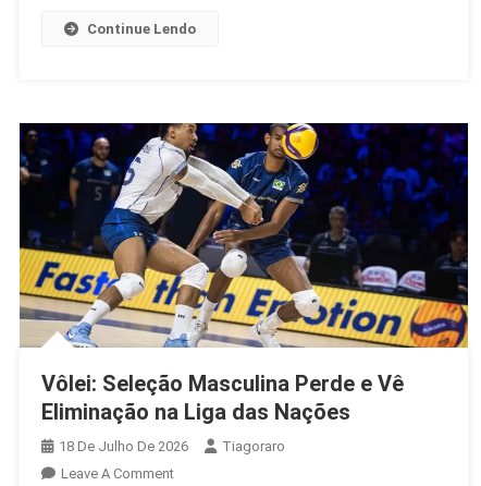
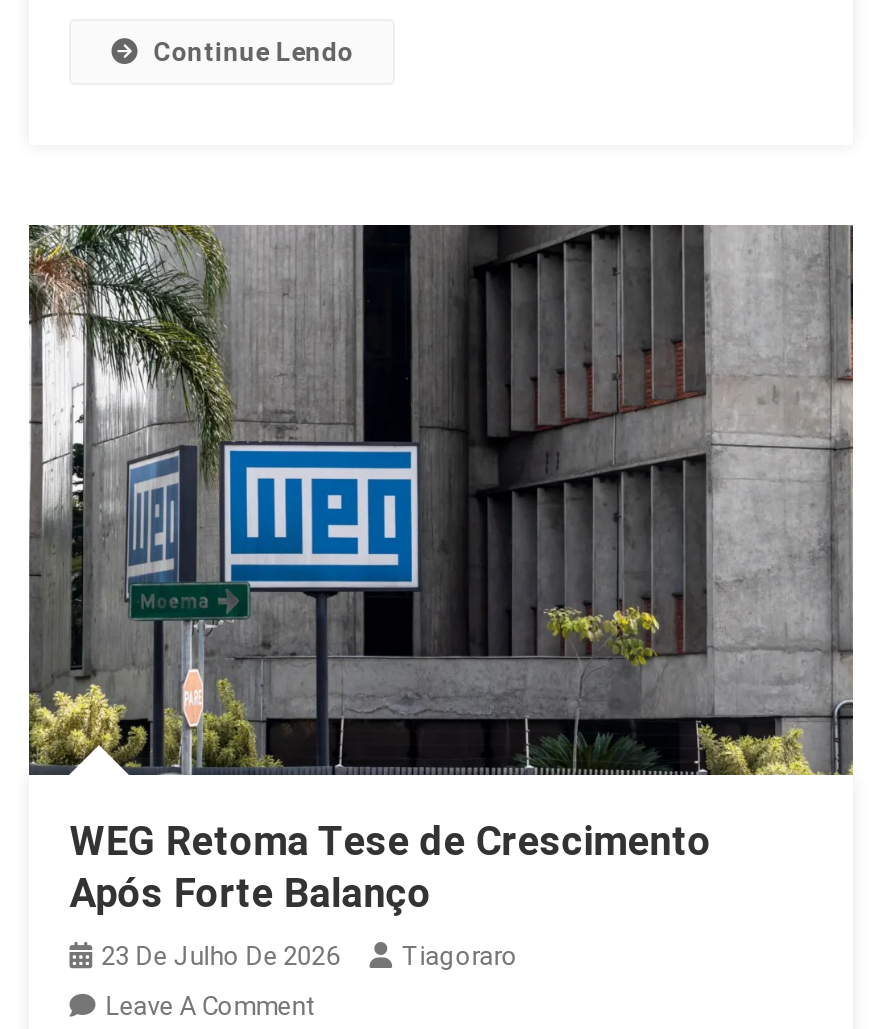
[18,122,468,425] [image] | Vôlei: Seleção Masculina Perde e Vê | Eliminação na Liga das Nações -> [27,222,855,916] [image] | WEG Retoma Tese de Crescimento | Após Forte Balanço
[59,438,189,454] 18 De Julho De 2026 -> [102,940,340,970] 23 De Julho De 2026

